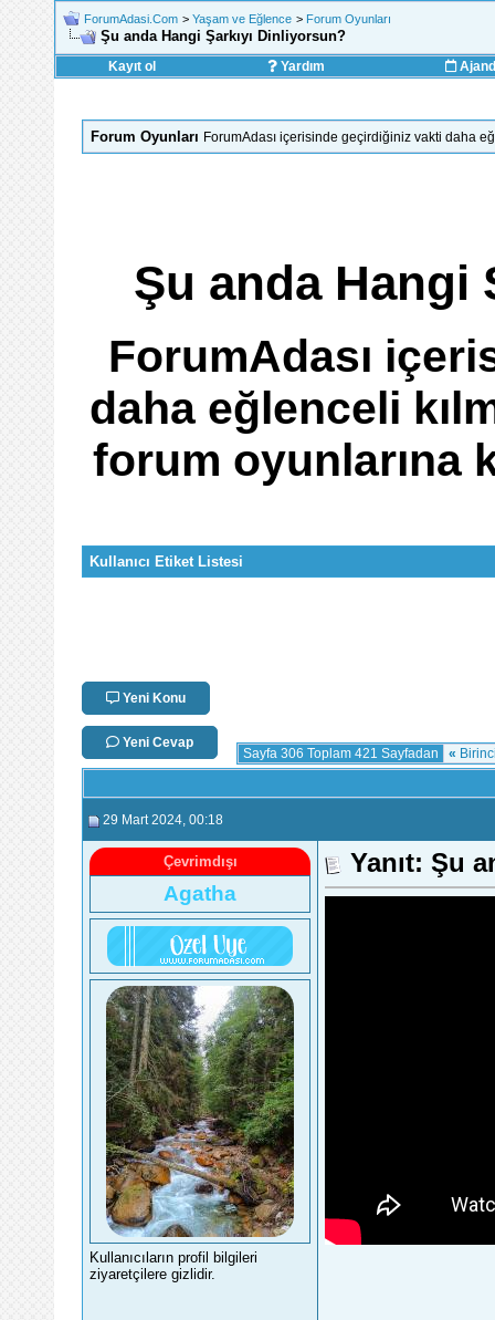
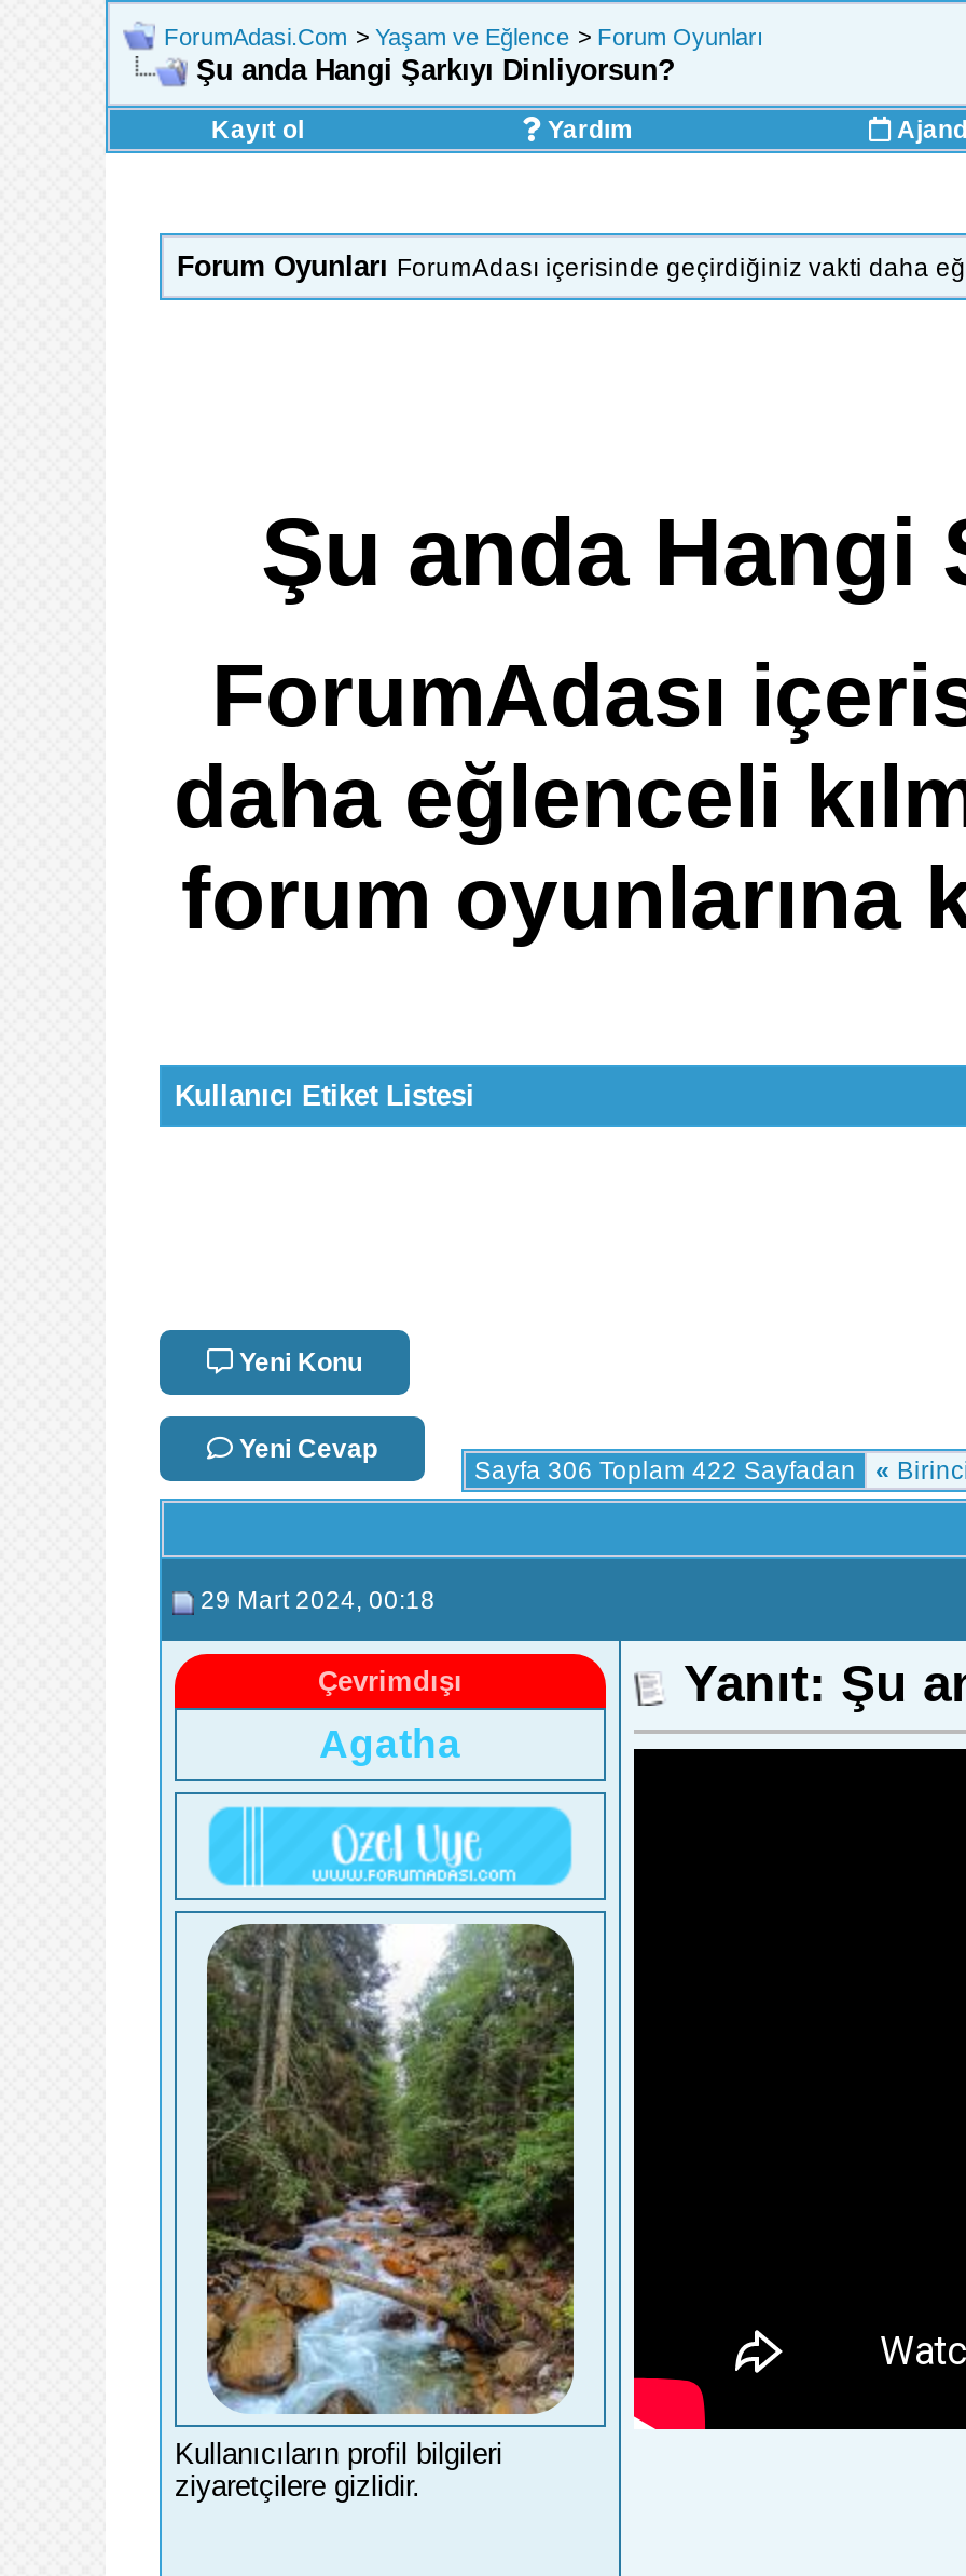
[243,747,439,760] Sayfa 306 Toplam 421 Sayfadan -> [474,1458,856,1484] Sayfa 306 Toplam 422 Sayfadan

